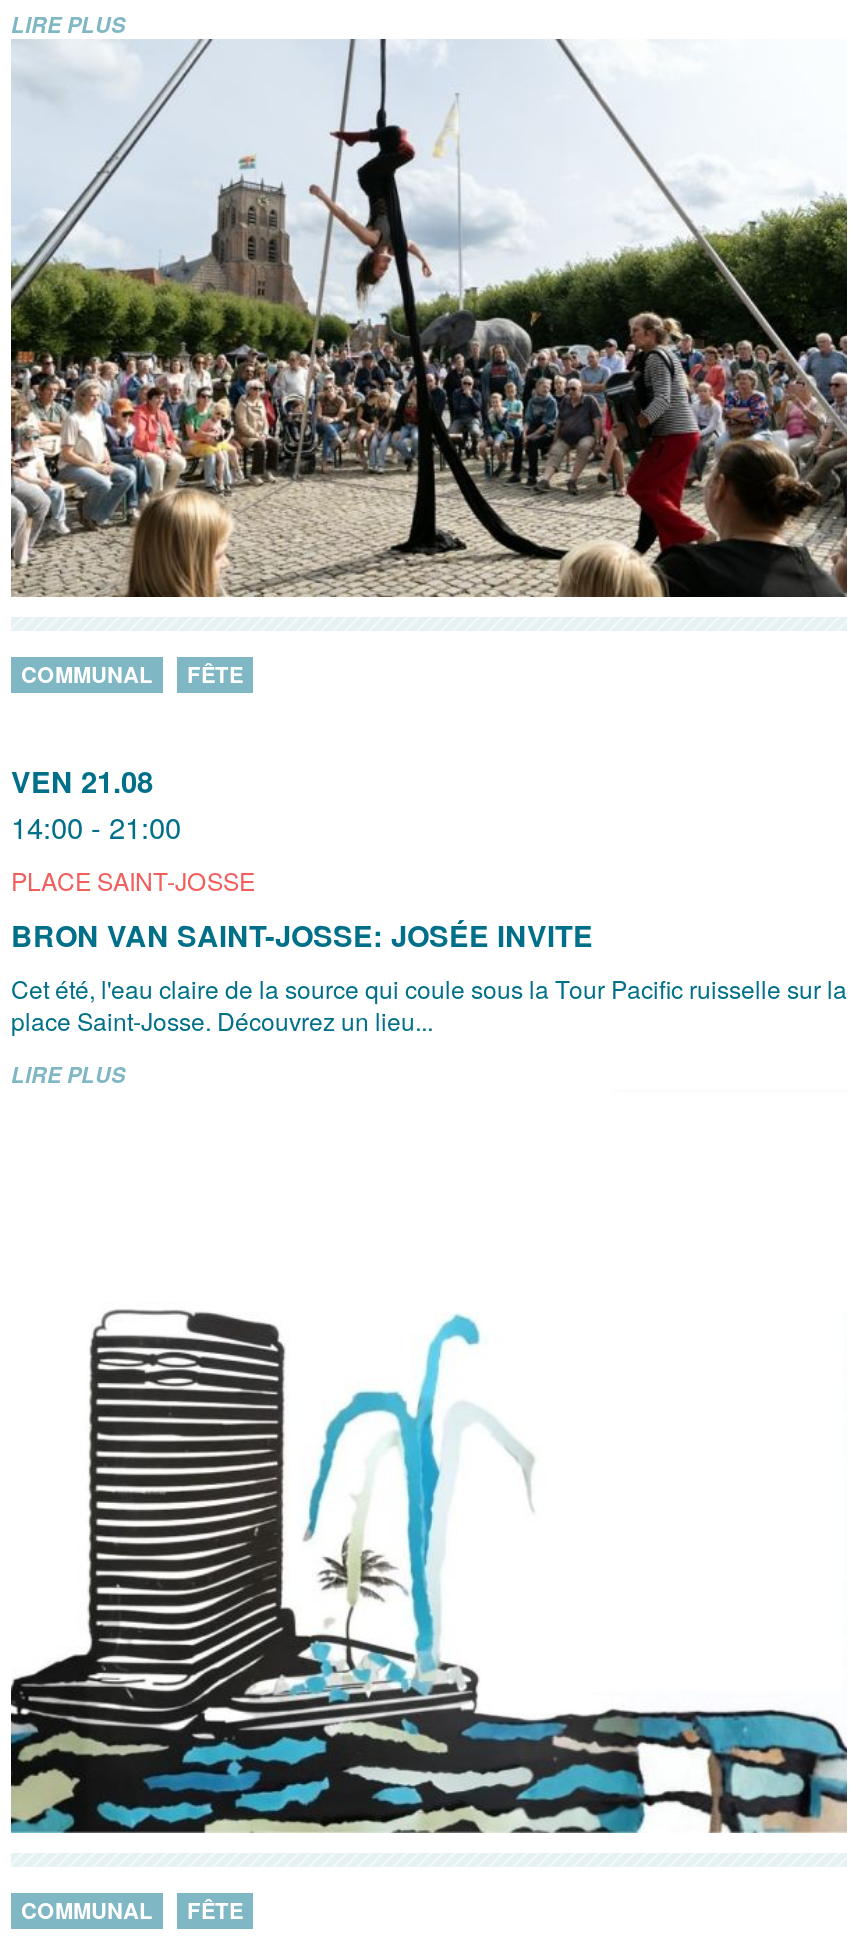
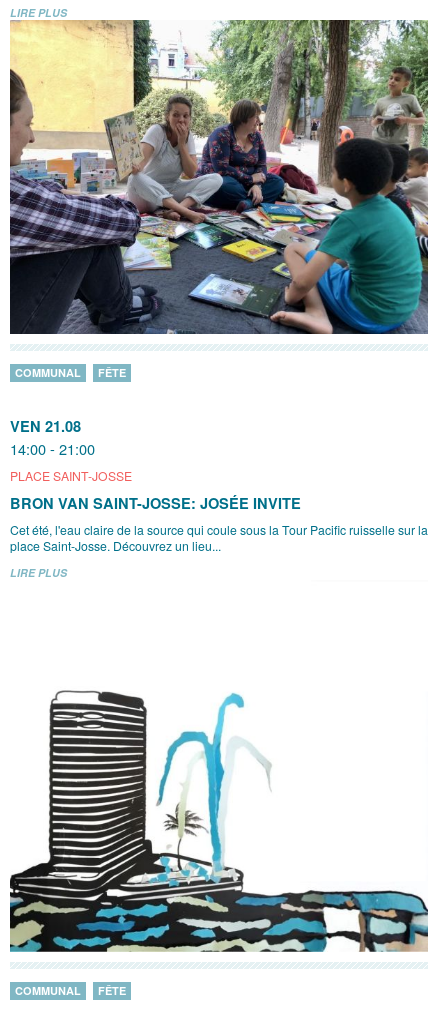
[9,39,847,599] [image] -> [9,19,429,335] [image]

